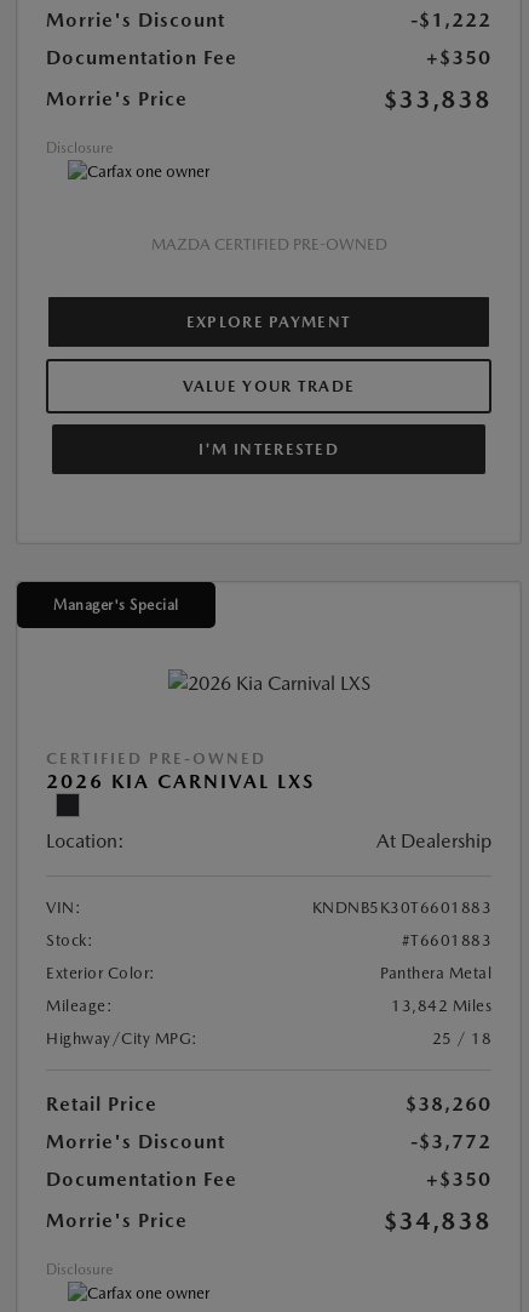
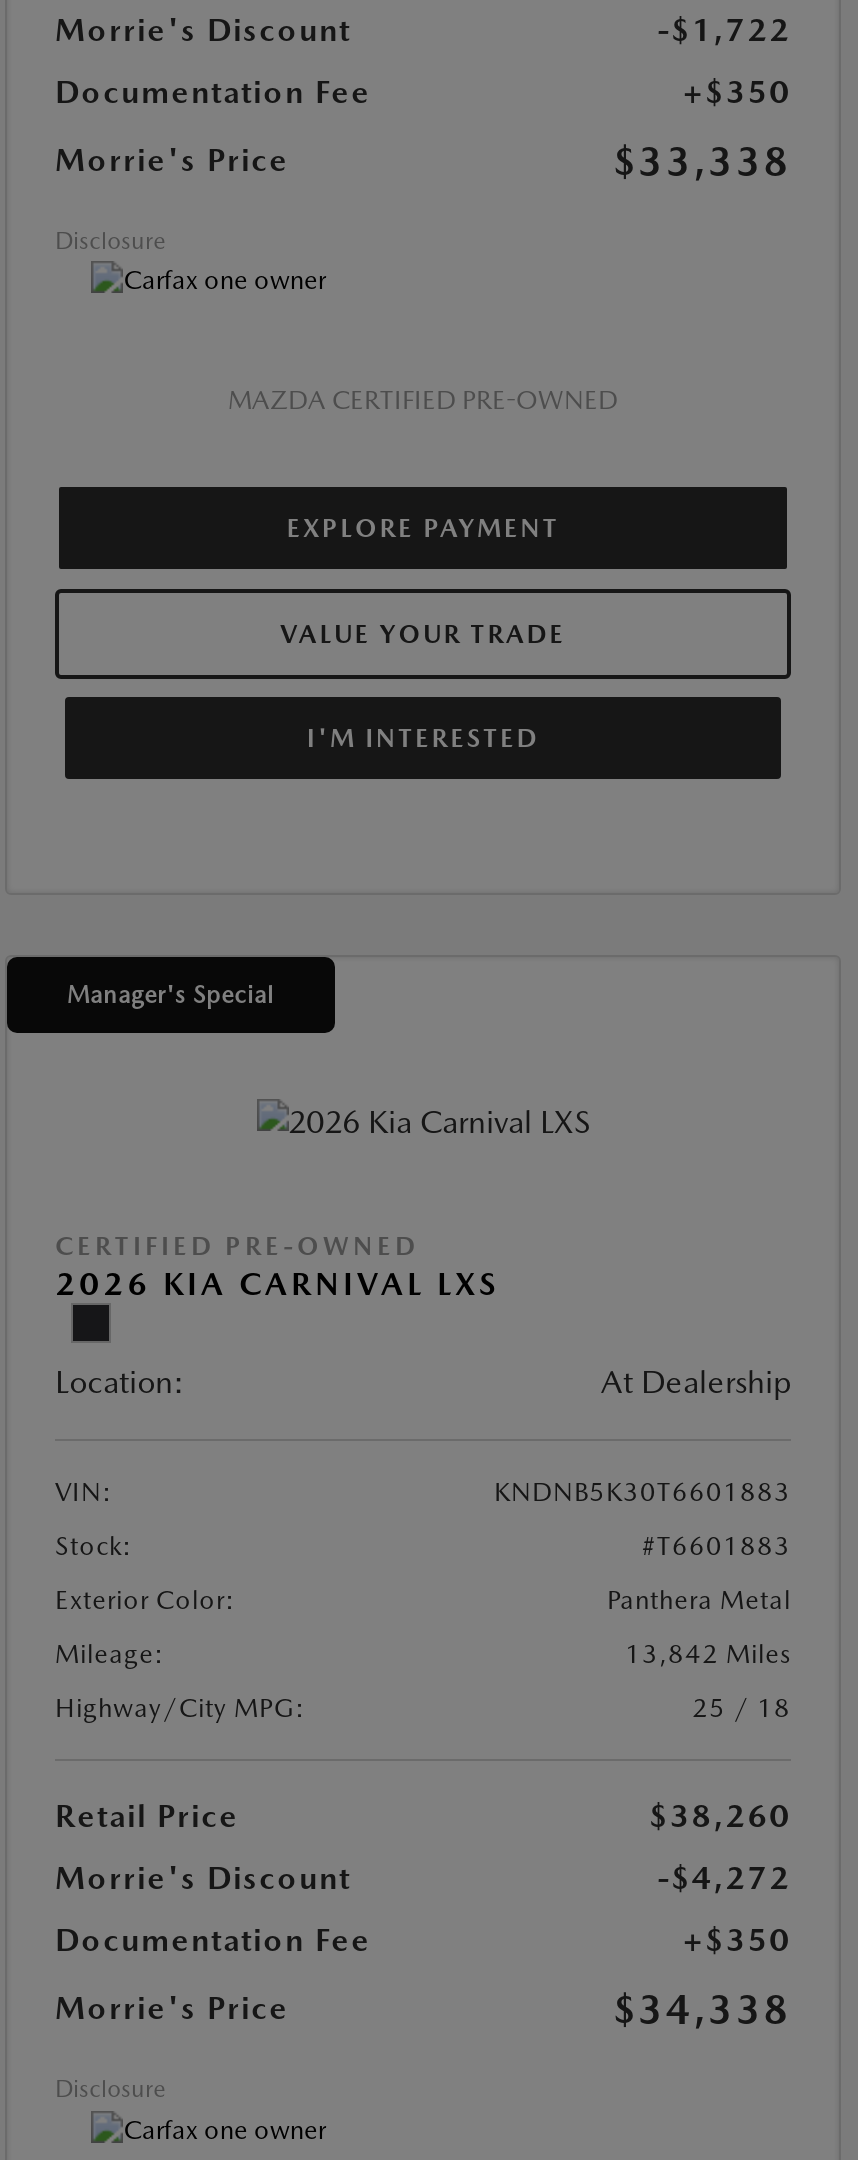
[410,8,491,32] -$1,222 -> [657,10,791,48] -$1,722
[384,85,491,114] $33,838 -> [613,136,791,184] $33,338
[410,1130,491,1153] -$3,772 -> [657,1859,791,1897] -$4,272
[384,1206,491,1235] $34,838 -> [613,1985,791,2033] $34,338

